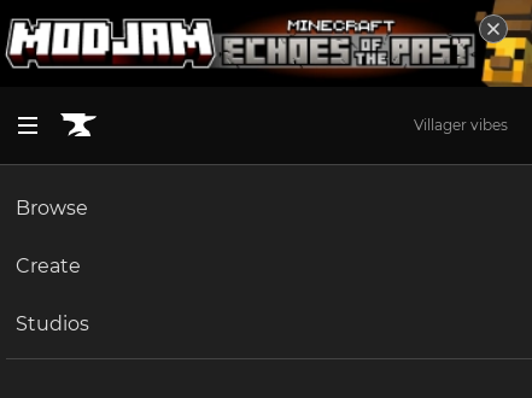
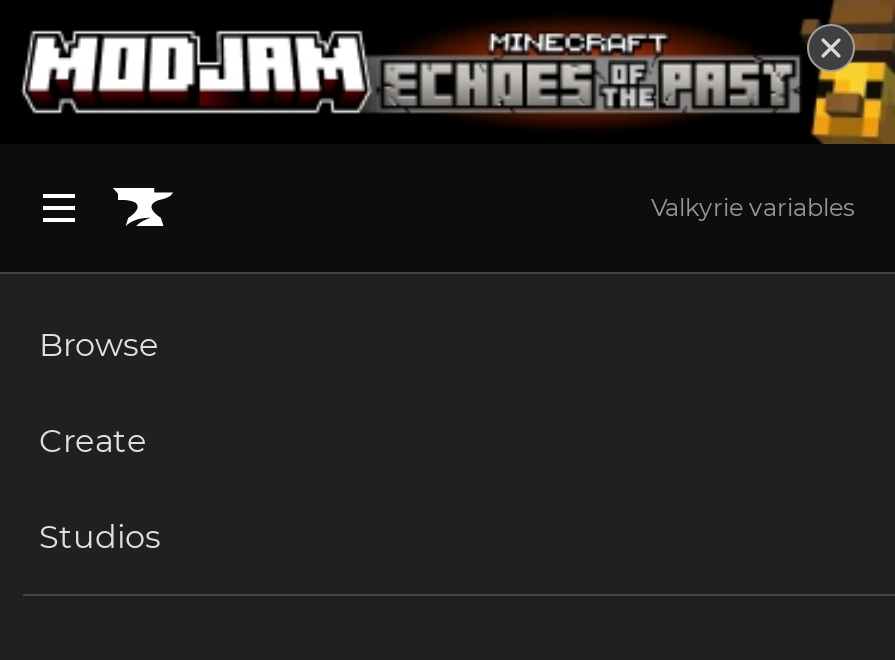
[414,115,508,134] Villager vibes -> [651,191,855,221] Valkyrie variables

